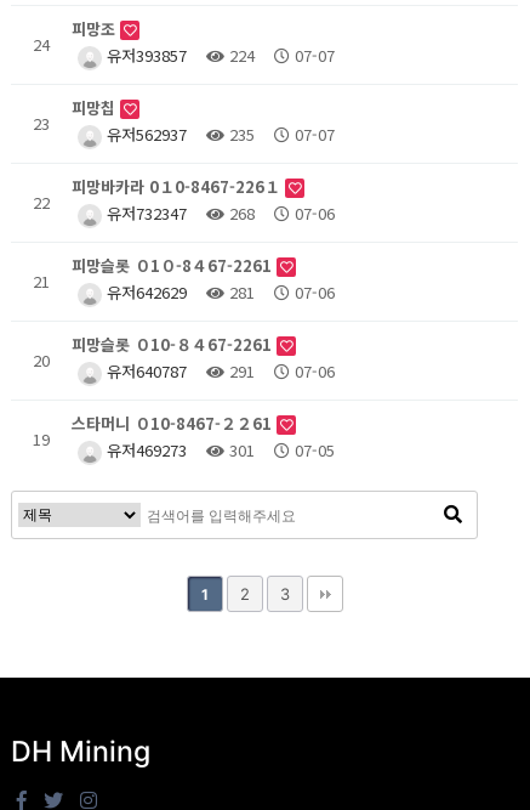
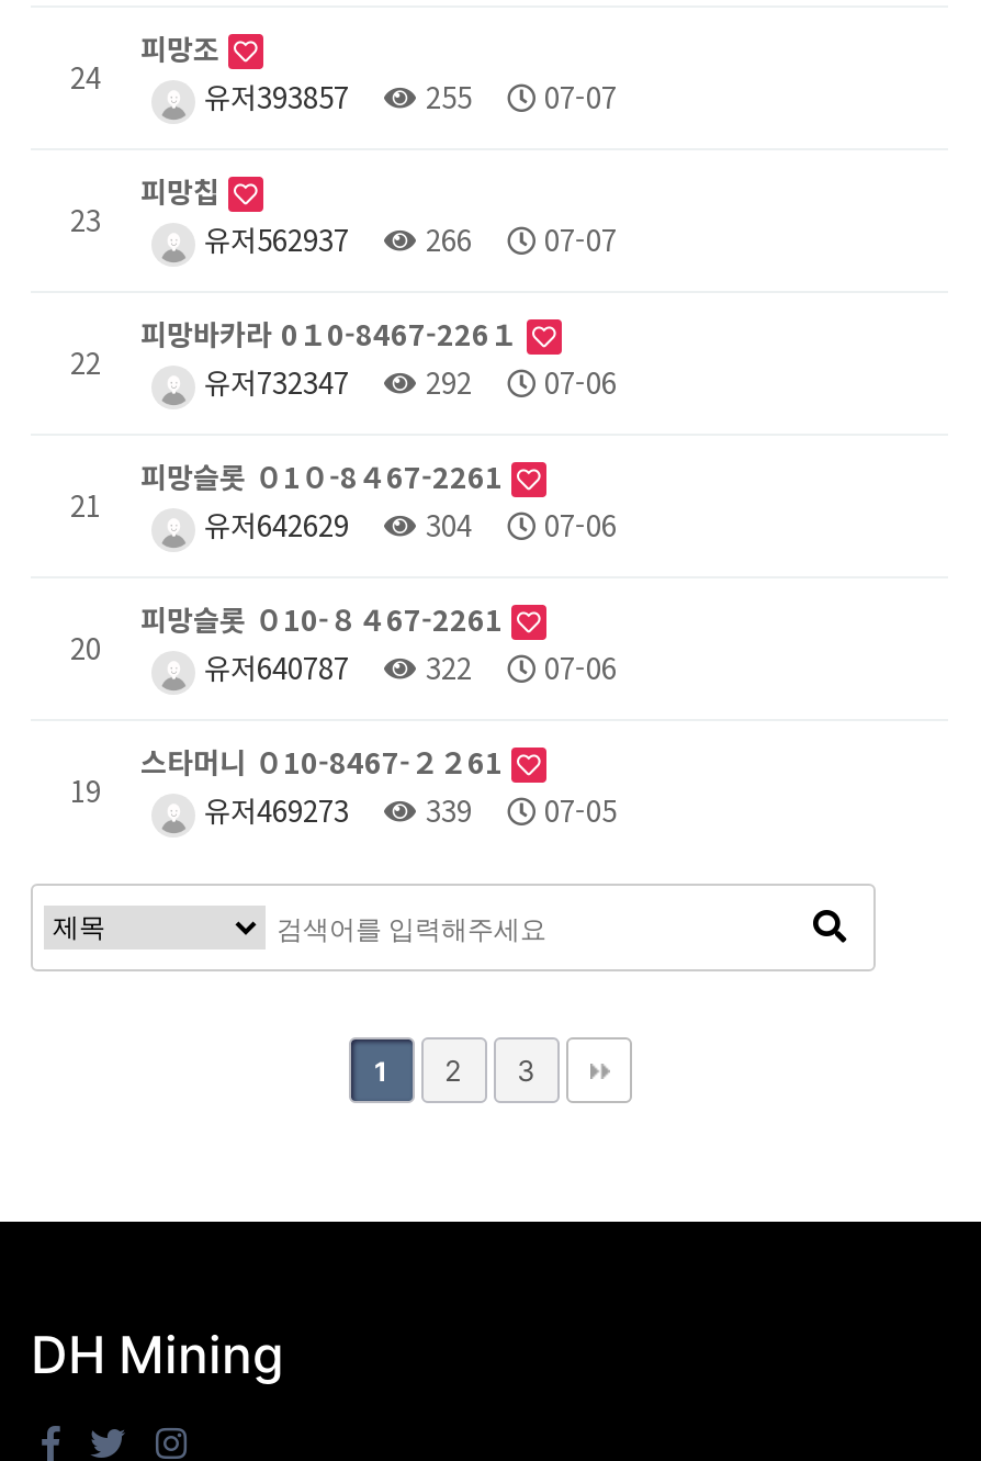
[107,44,335,67] 유저393857 224 07-07 -> [204,77,617,119] 유저393857 255 07-07
[107,123,335,146] 유저562937 235 07-07 -> [204,220,617,261] 유저562937 266 07-07
[107,202,335,225] 유저732347 268 07-06 -> [204,362,617,404] 유저732347 292 07-06
[107,281,335,304] 유저642629 281 07-06 -> [204,505,617,547] 유저642629 304 07-06
[107,360,335,383] 유저640787 291 07-06 -> [204,648,617,689] 유저640787 322 07-06
[107,439,335,462] 유저469273 301 07-05 -> [204,790,617,832] 유저469273 339 07-05

